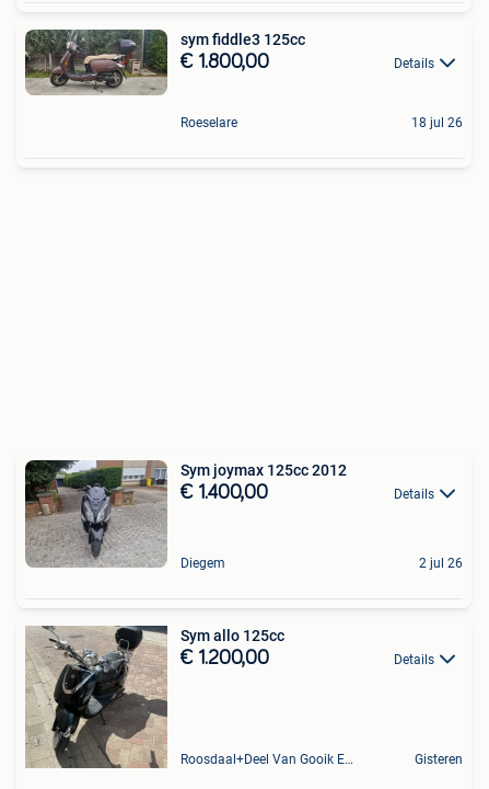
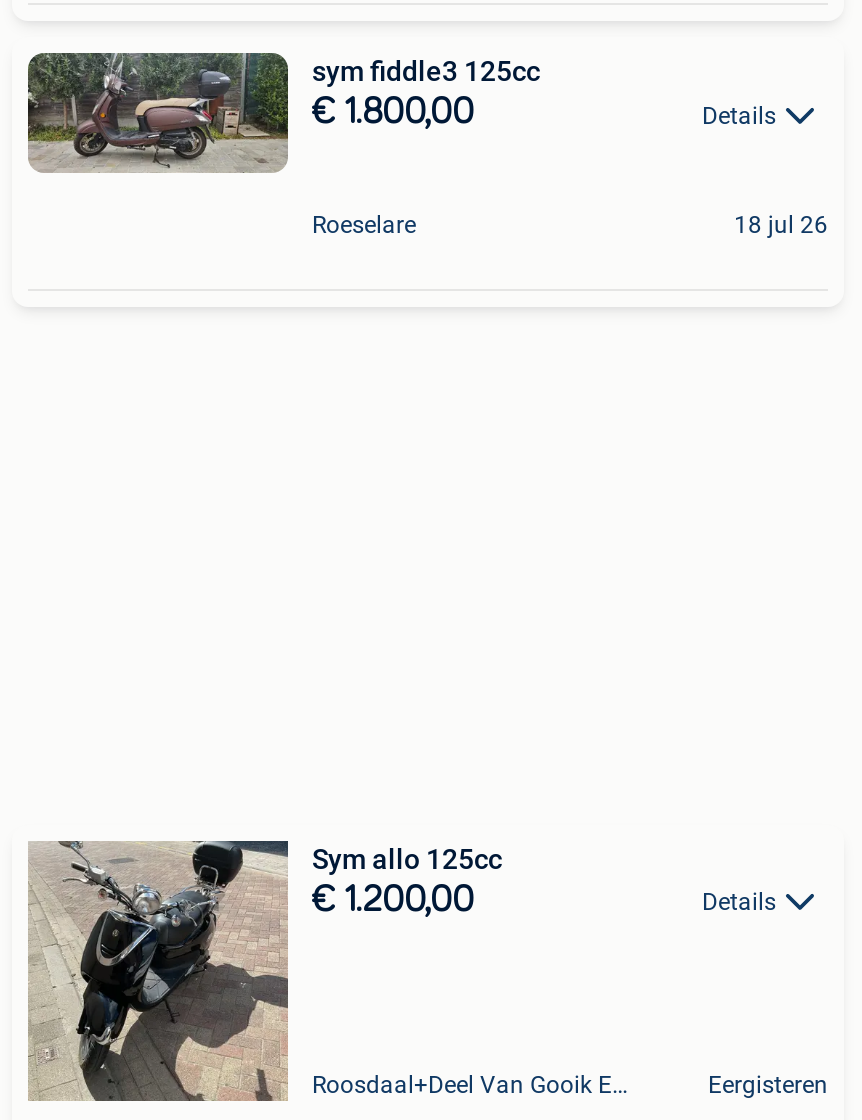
[24,459,434,569] [image] | Sym joymax 125cc 2012 | € 1.400,00 | Details -> none
[181,555,463,571] Diegem | 2 jul 26 -> none
[415,751,463,767] Gisteren -> [708,1070,828,1098] Eergisteren

